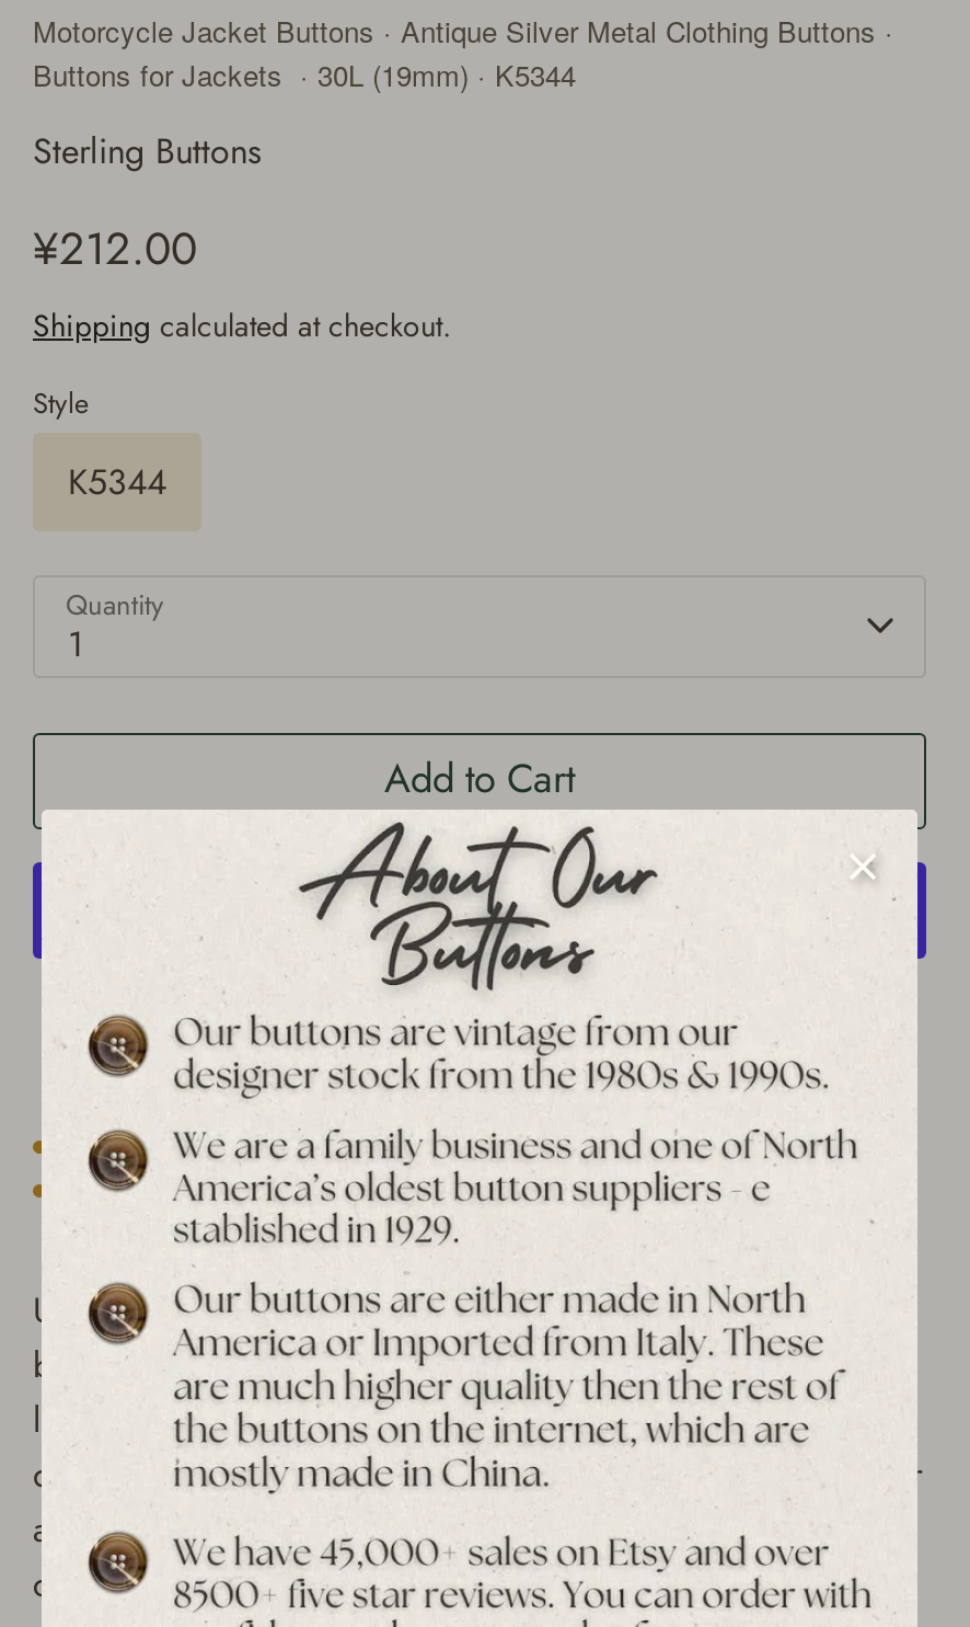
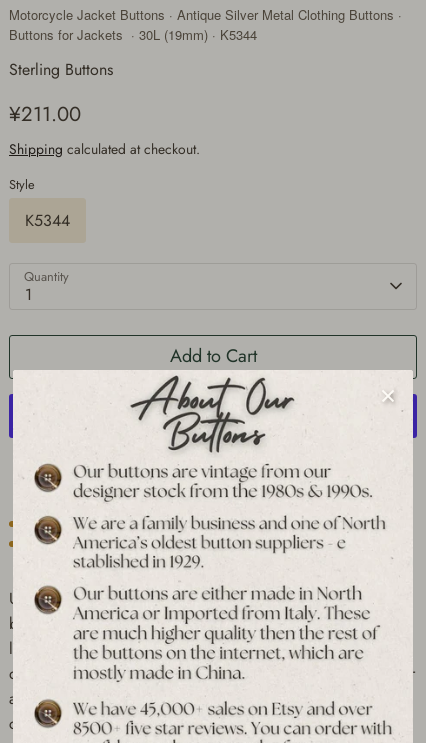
[33,217,197,282] ¥212.00 -> [9,99,81,129] ¥211.00

